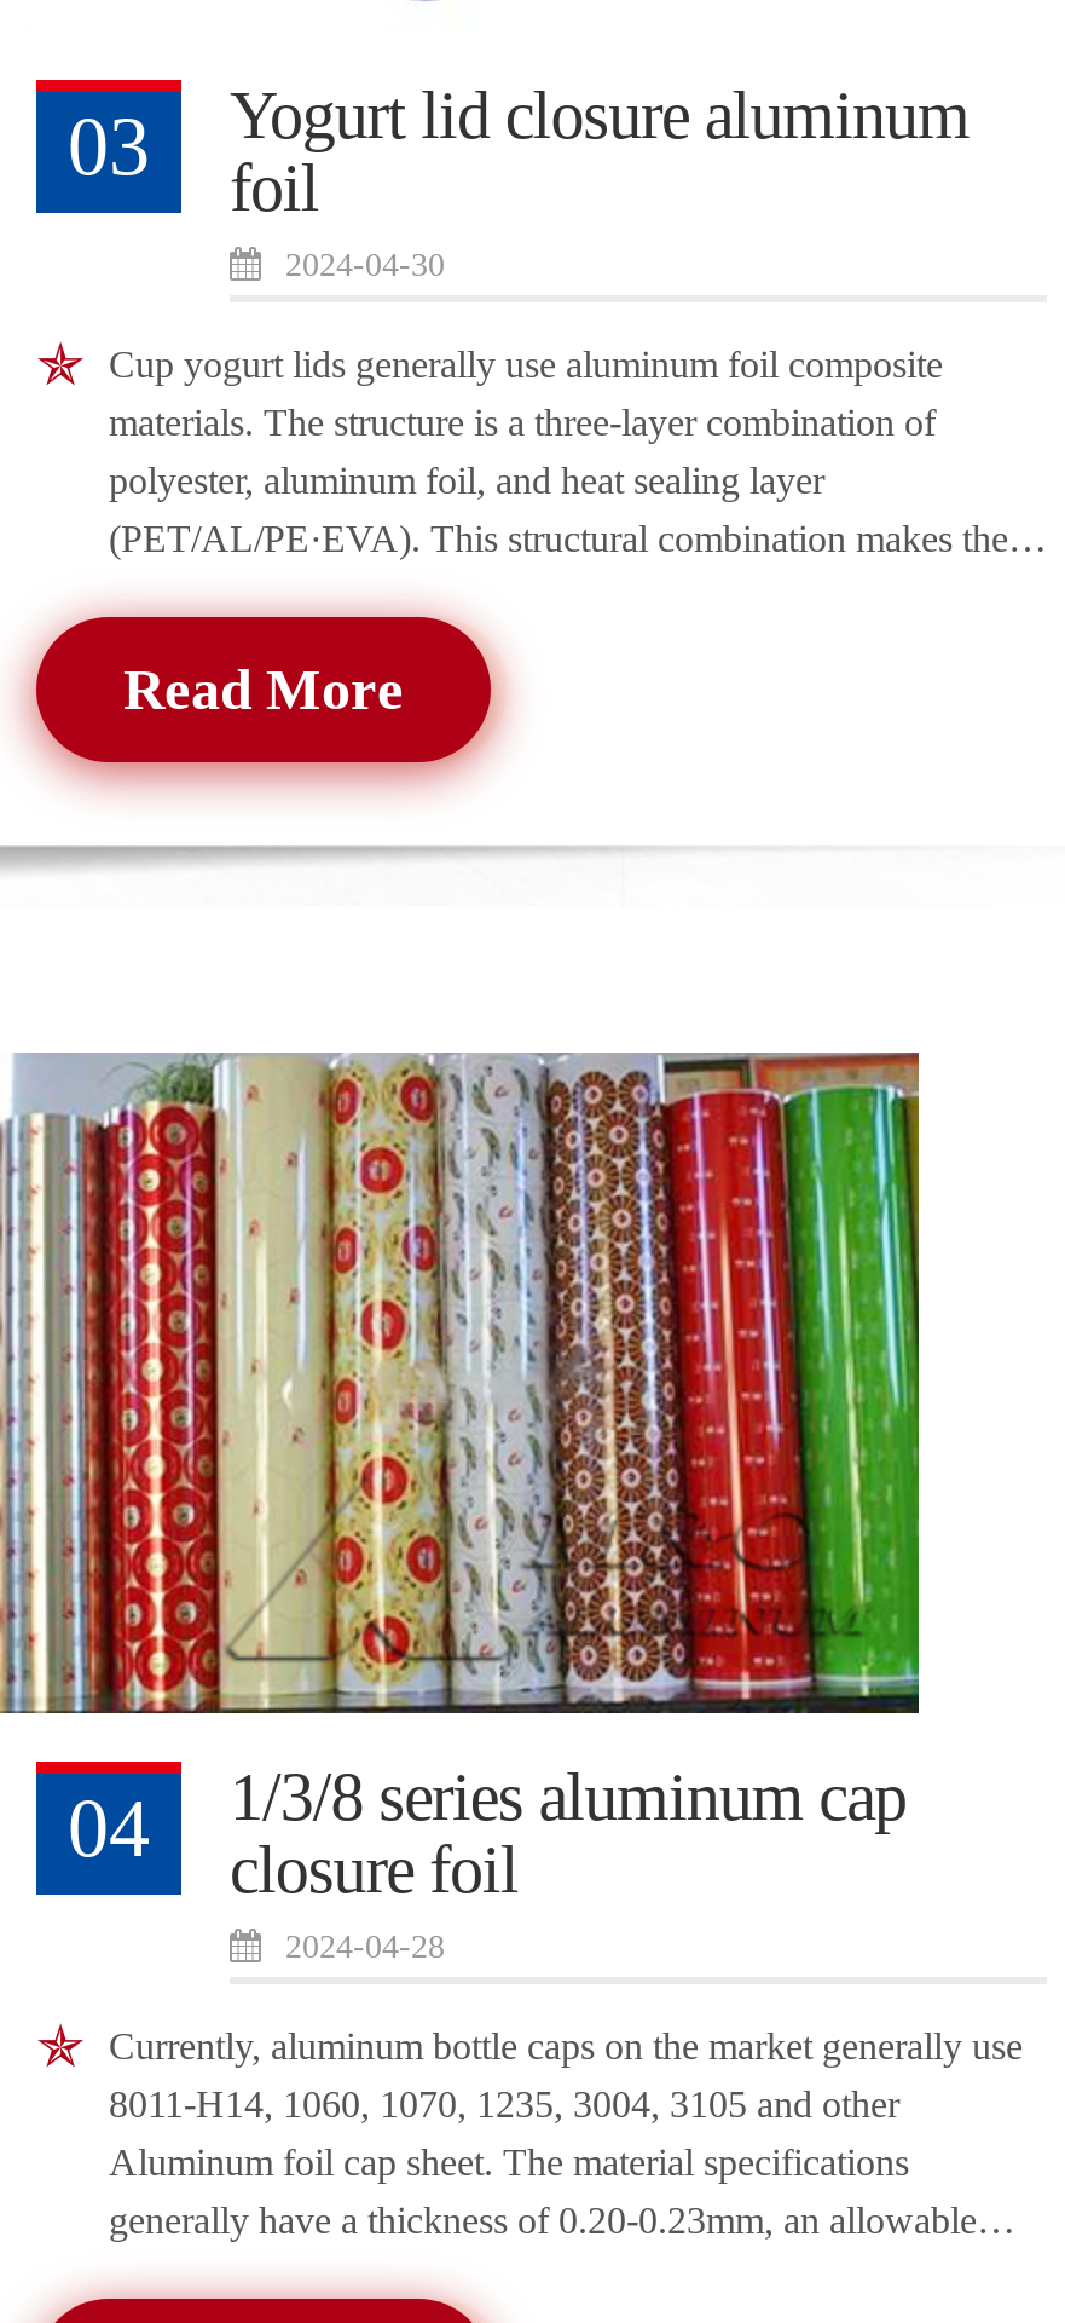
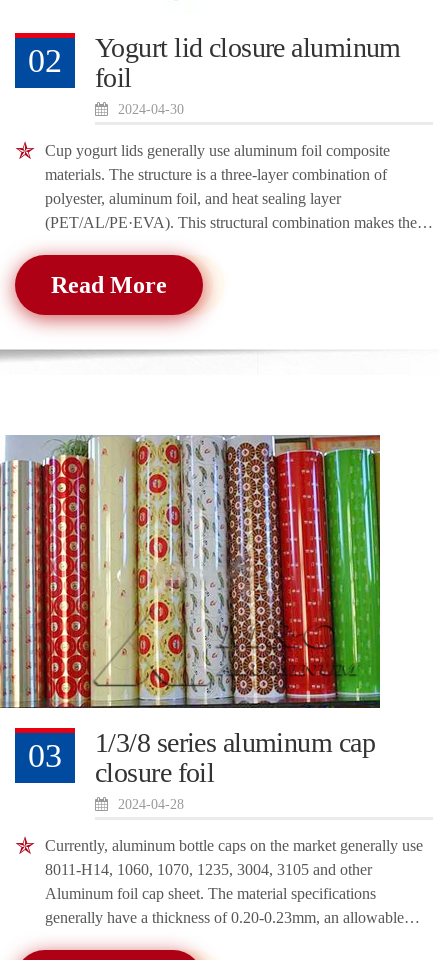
[68,78,969,225] 03 Yogurt lid closure aluminum foil -> [28,32,401,93] 02 Yogurt lid closure aluminum foil
[68,1759,907,1907] 04 1/3/8 series aluminum cap closure foil -> [28,727,375,788] 03 1/3/8 series aluminum cap closure foil

